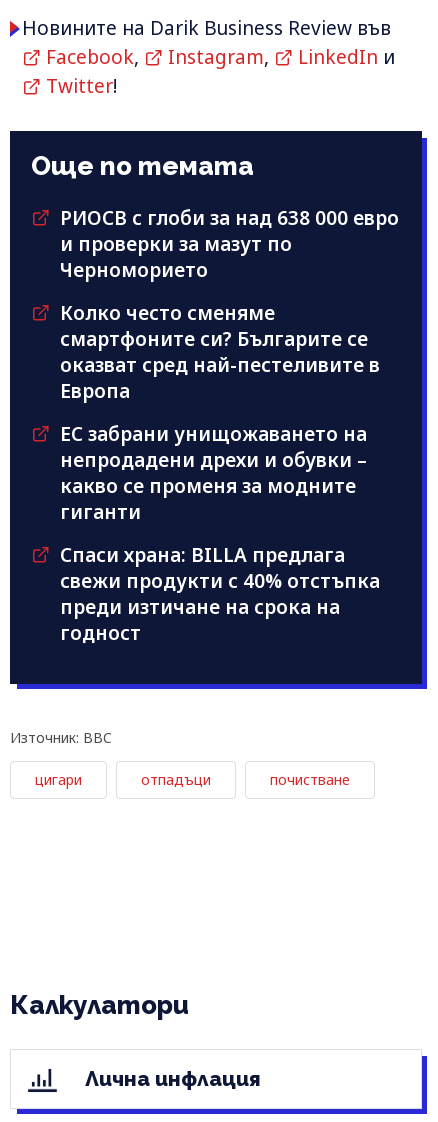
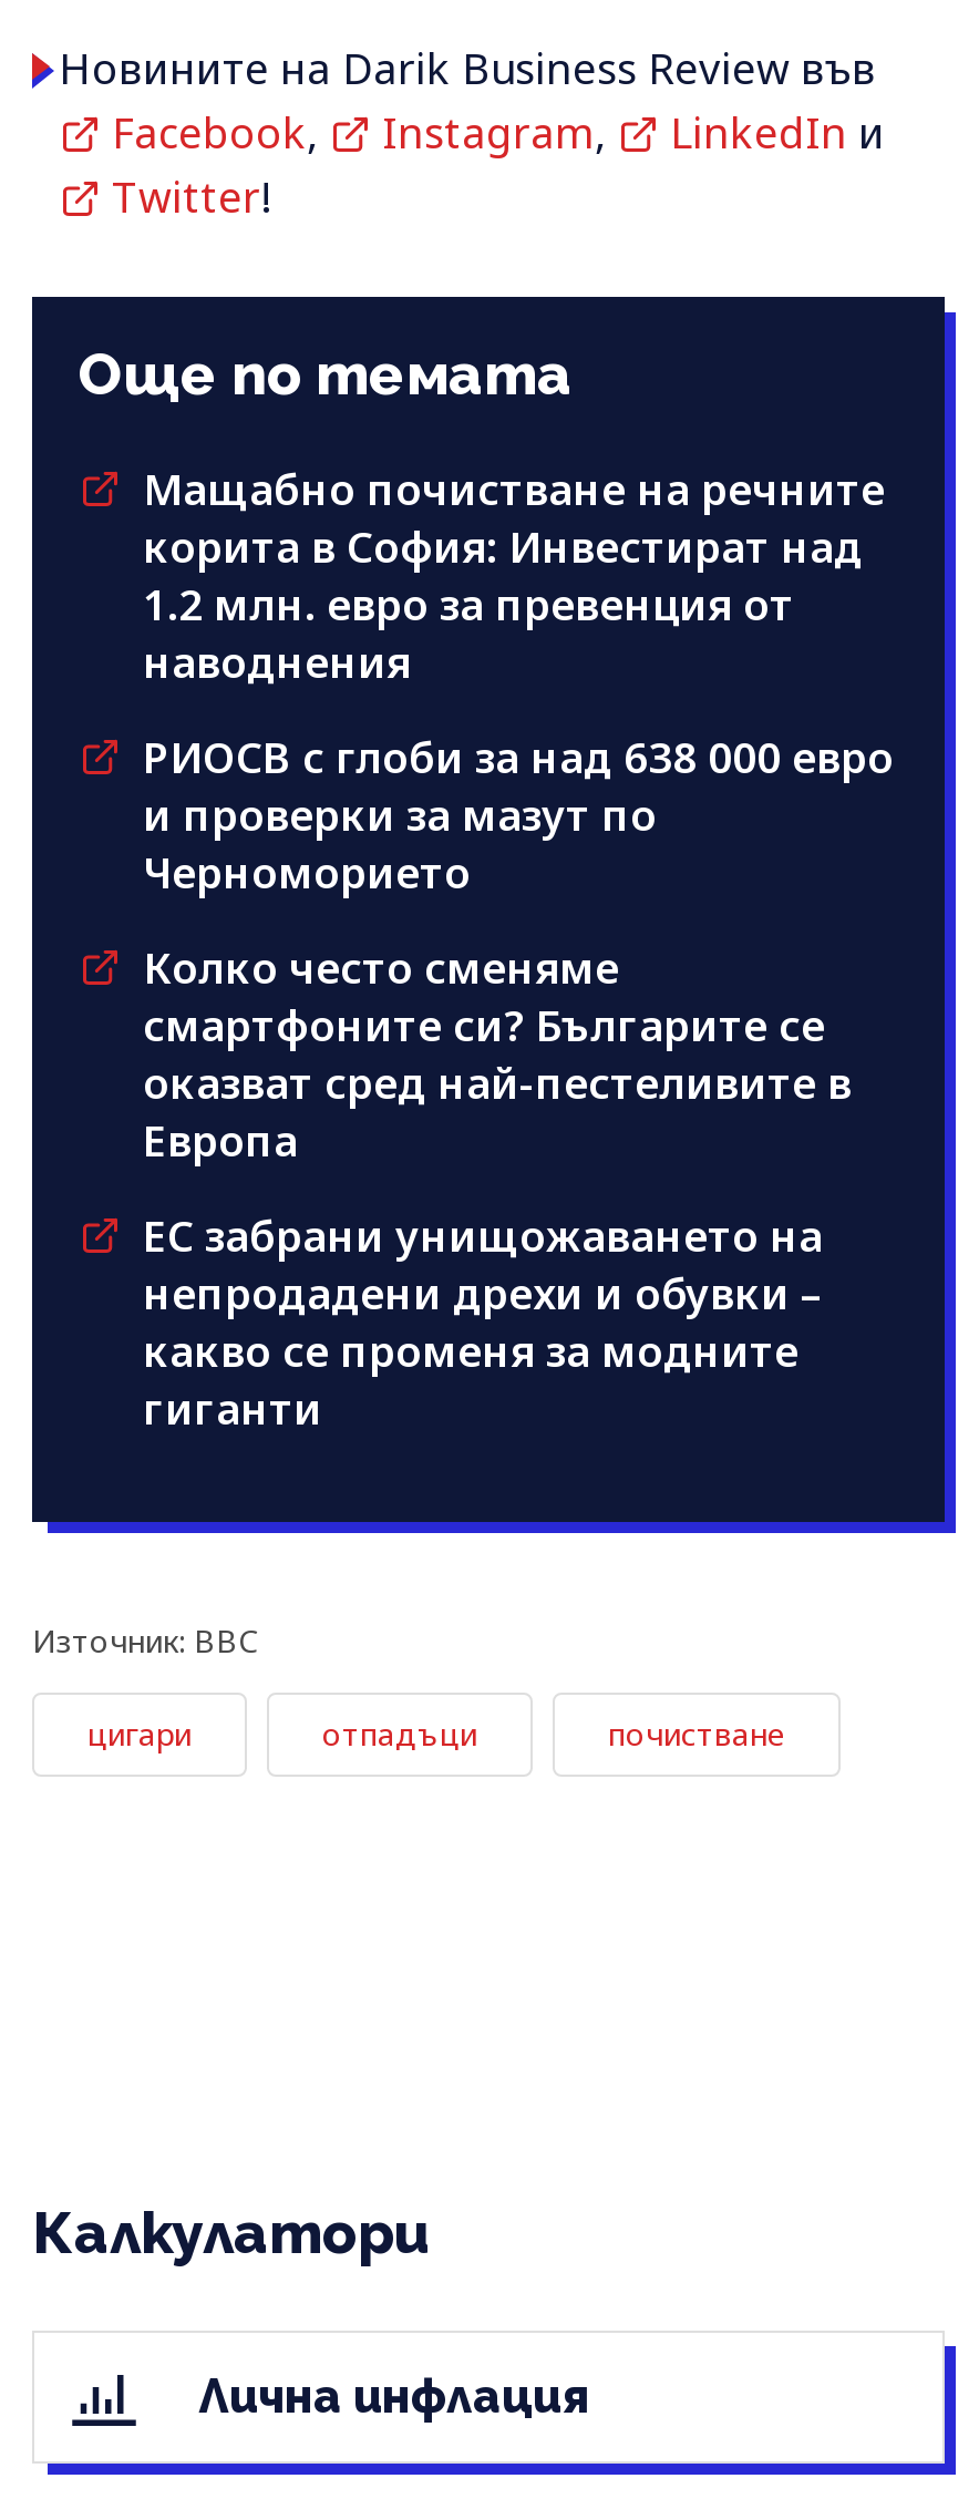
none -> [143,461,885,691] Мащабно почистване на речните | корита в София: Инвестират над | 1.2 млн. евро за превенция от | наводнения
moved [60,205,399,525] -> [143,729,894,1438]: РИОСВ с глоби за над 638 000 евро | и проверки за мазут по | Черноморието | ... | какво се променя за модните | гиганти
[60,542,380,646] Спаси храна: BILLA предлага | свежи продукти с 40% отстъпка | преди изтичане на срока на | годност -> none

